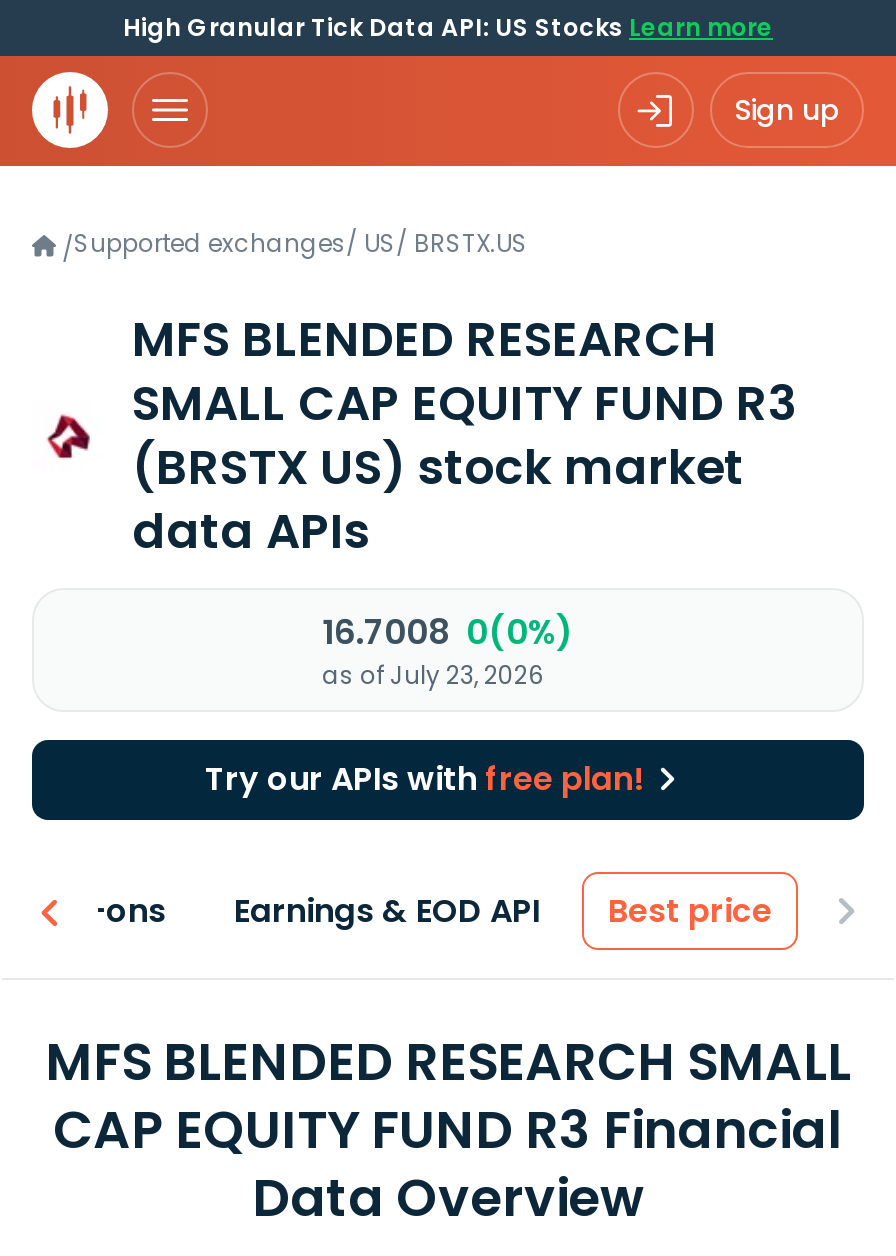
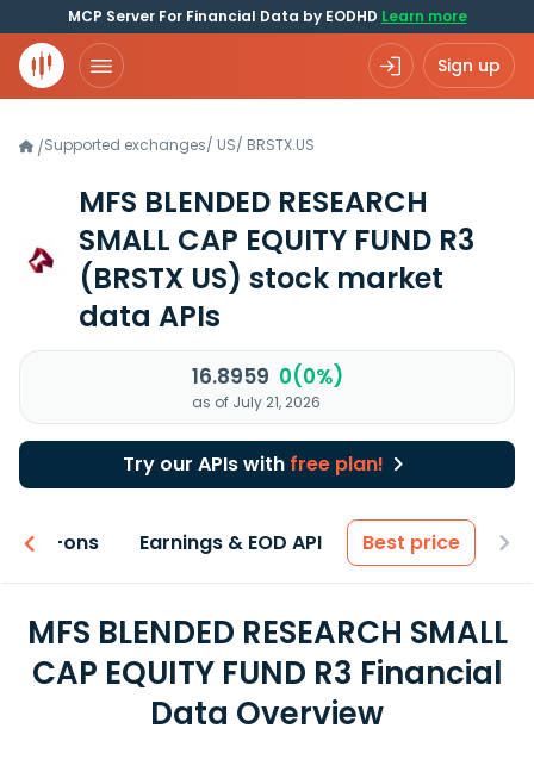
[123,10,773,44] High Granular Tick Data API: US Stocks Learn more -> [67,6,467,26] MCP Server For Financial Data by EODHD Learn more
[322,608,574,656] 16.7008 0(0%) -> [191,362,343,391] 16.8959 0(0%)
[322,658,544,692] as of July 23, 2026 -> [191,392,320,412] as of July 21, 2026

